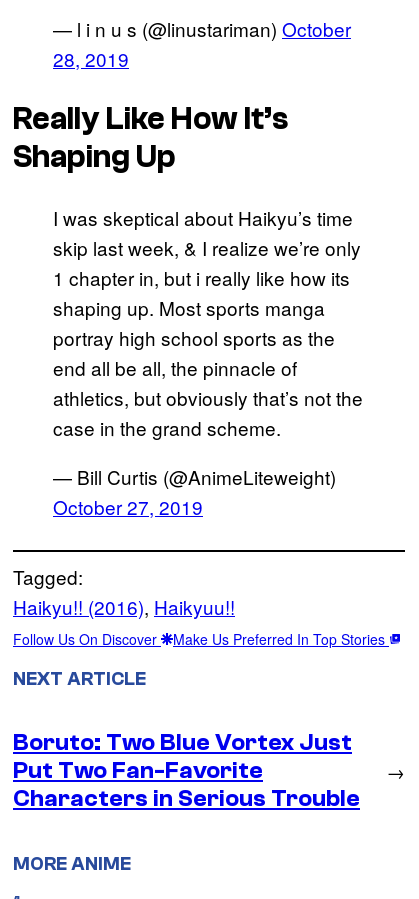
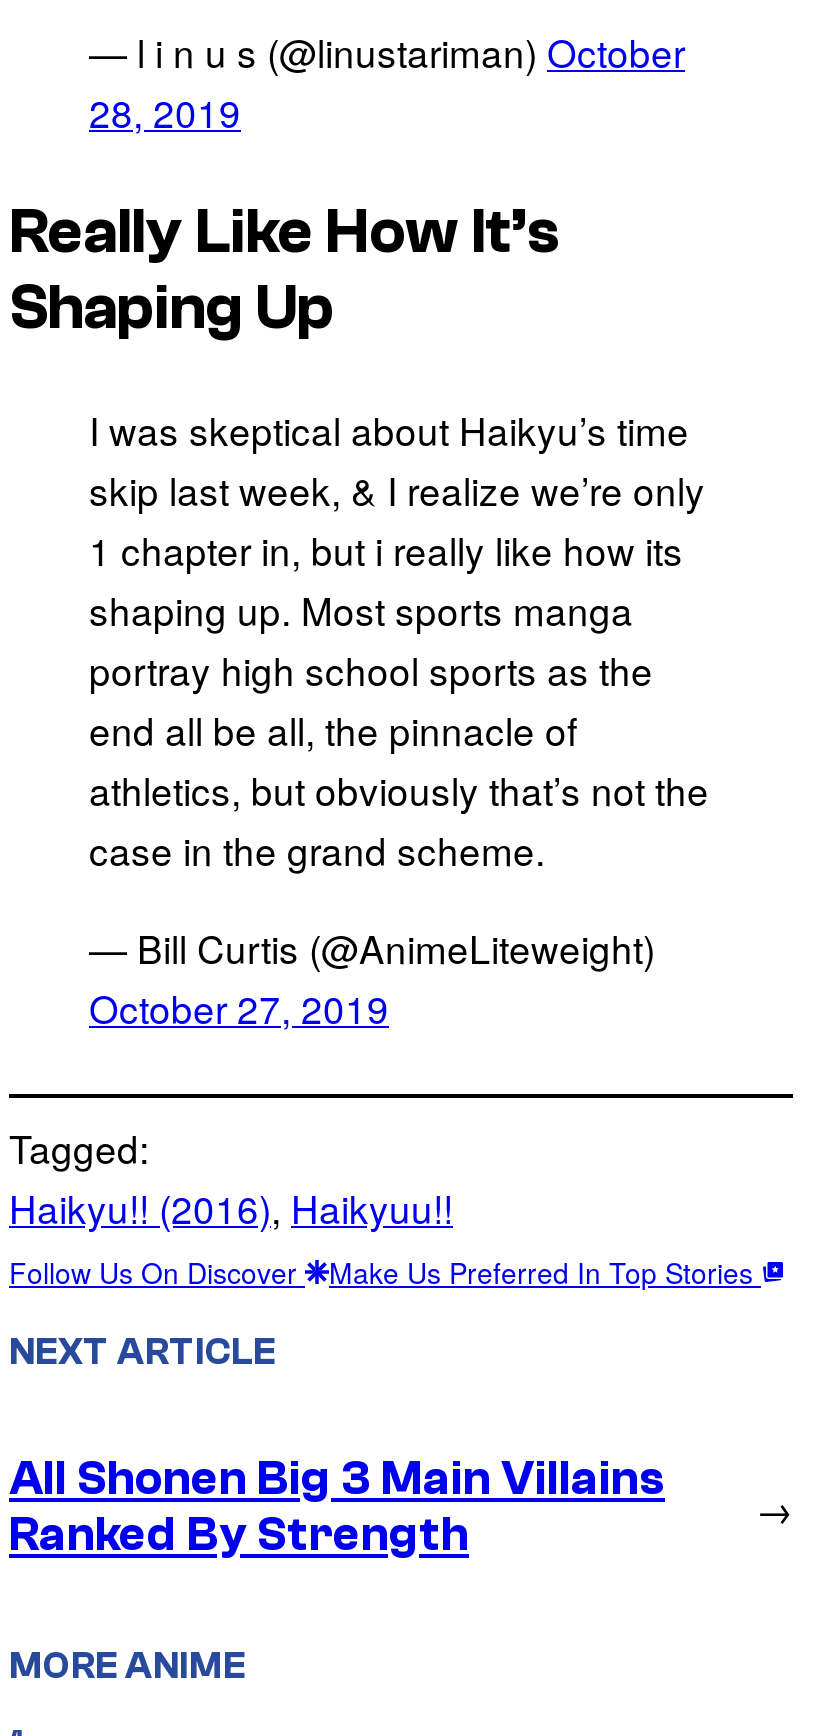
[13,729,360,812] Boruto: Two Blue Vortex Just | Put Two Fan-Favorite | Characters in Serious Trouble -> [9,1453,665,1563] All Shonen Big 3 Main Villains | Ranked By Strength

